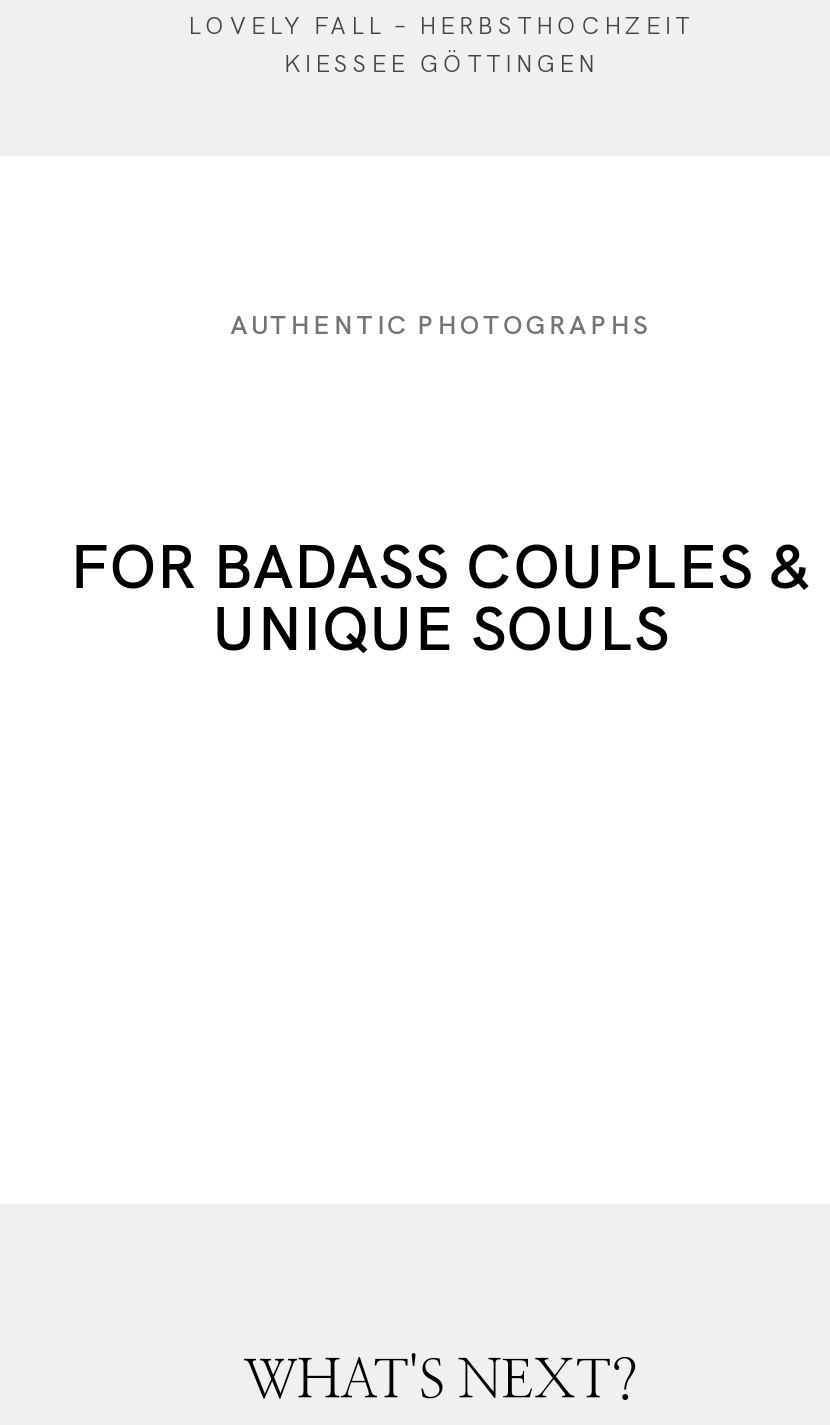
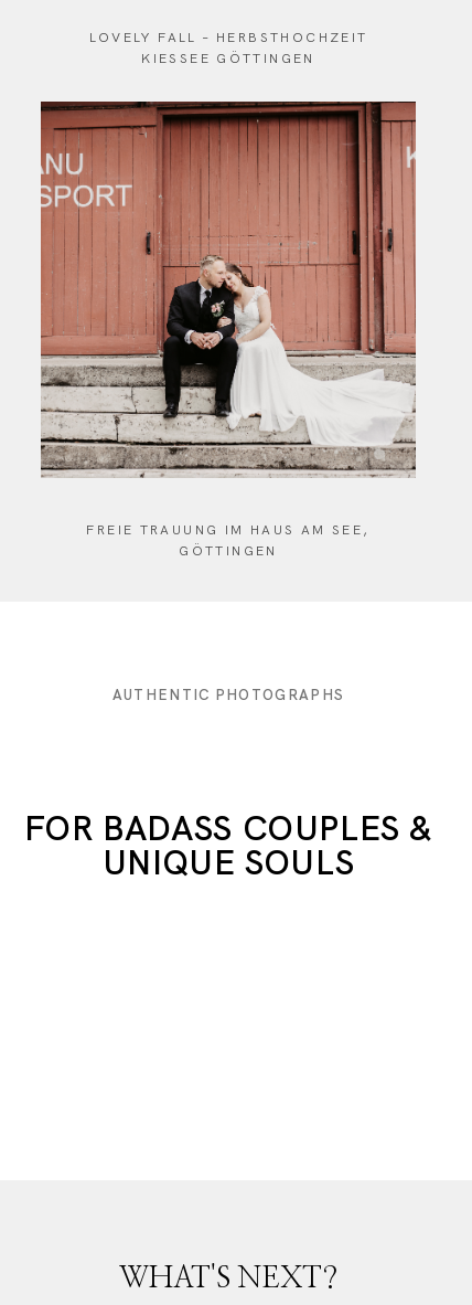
none -> [40,100,417,560] [image] | FREIE TRAUUNG IM HAUS AM SEE, | GÖTTINGEN

